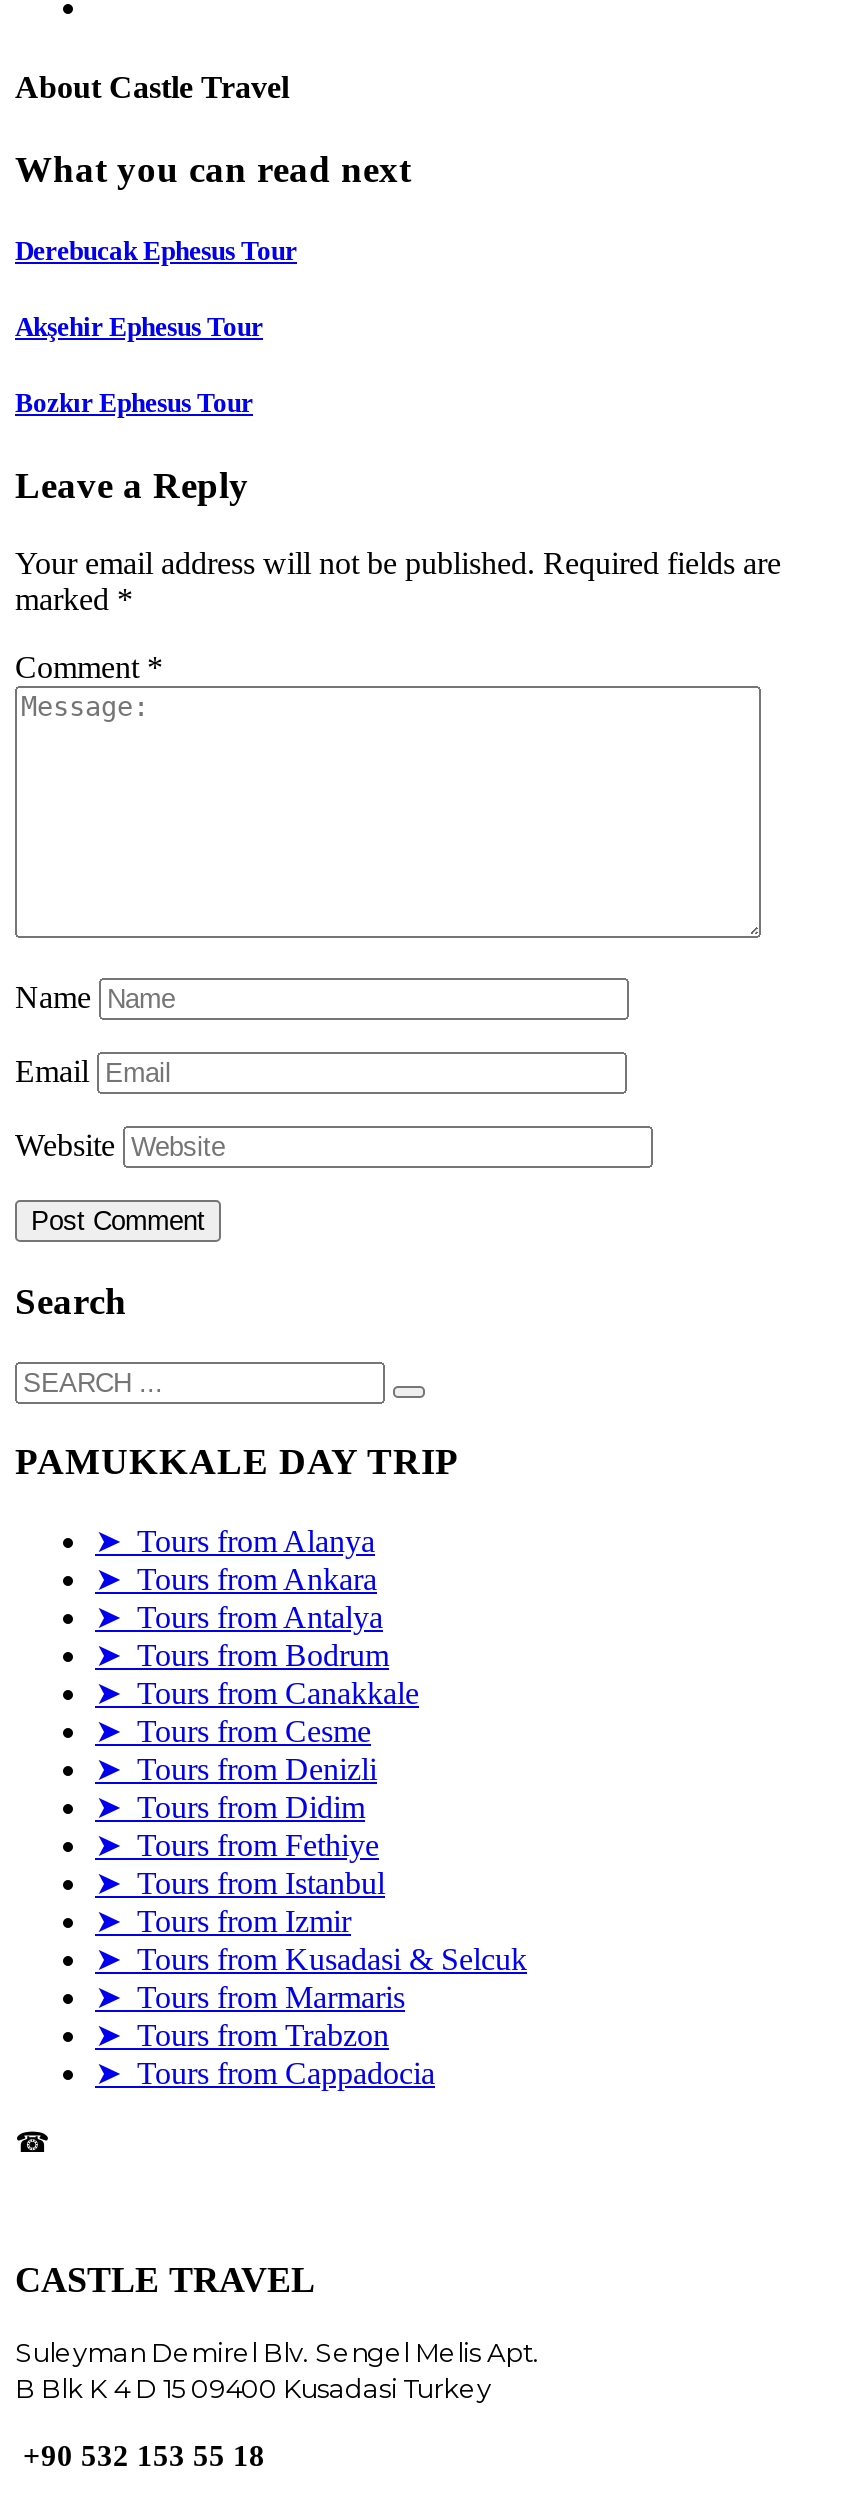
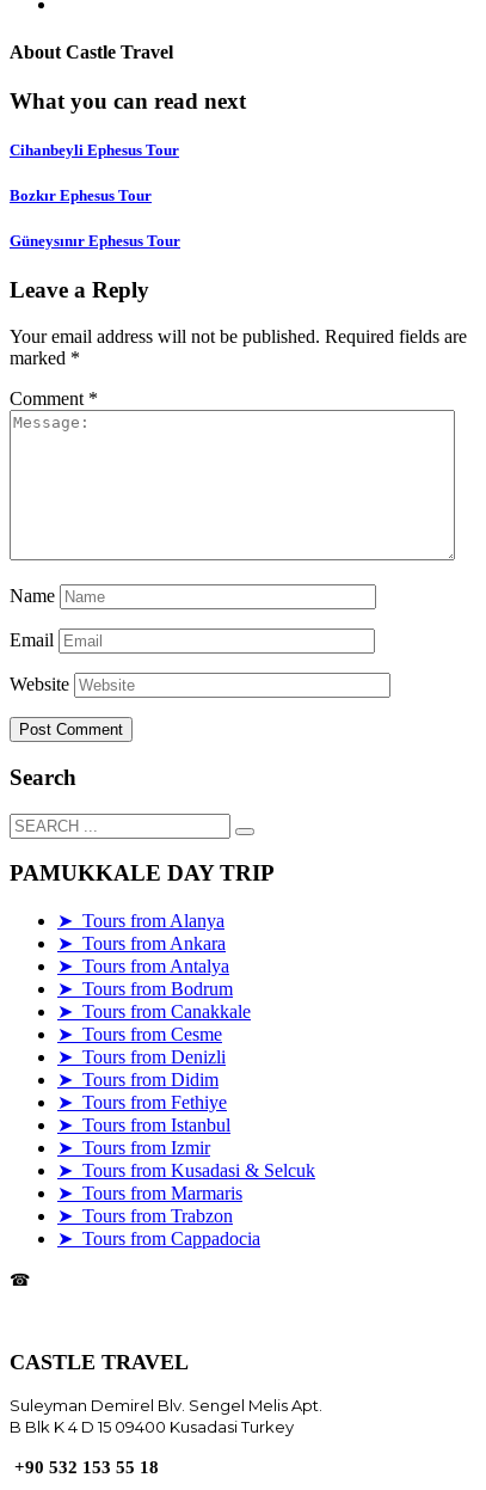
[15,236,297,342] Derebucak Ephesus Tour | Akşehir Ephesus Tour -> [10,141,179,159] Cihanbeyli Ephesus Tour
moved [15,389,253,419] -> [10,187,152,204]: Bozkır Ephesus Tour
none -> [10,232,180,250] Güneysınır Ephesus Tour

